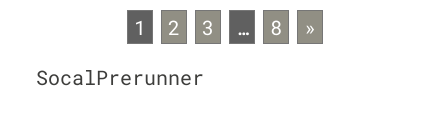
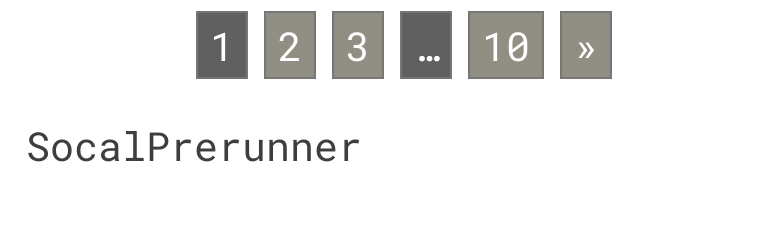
[270,13,282,39] 8 -> [482,18,530,70] 10

